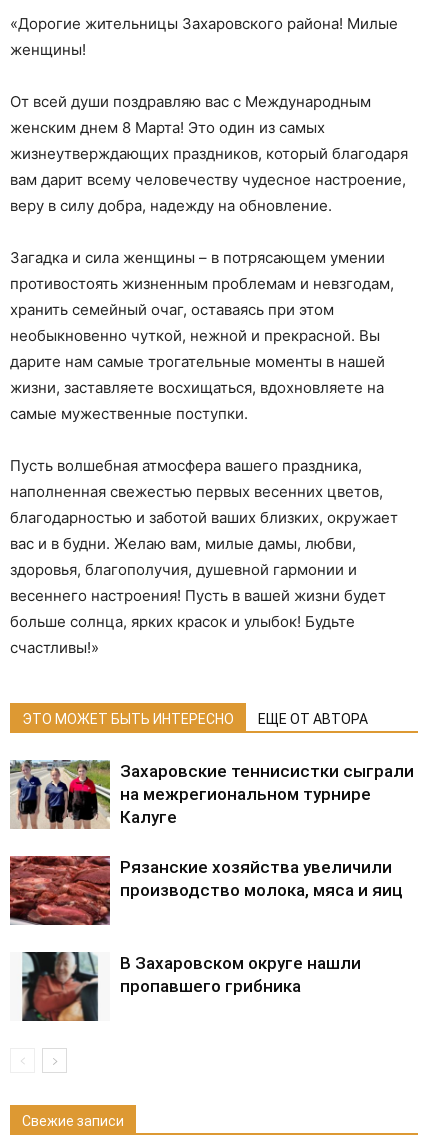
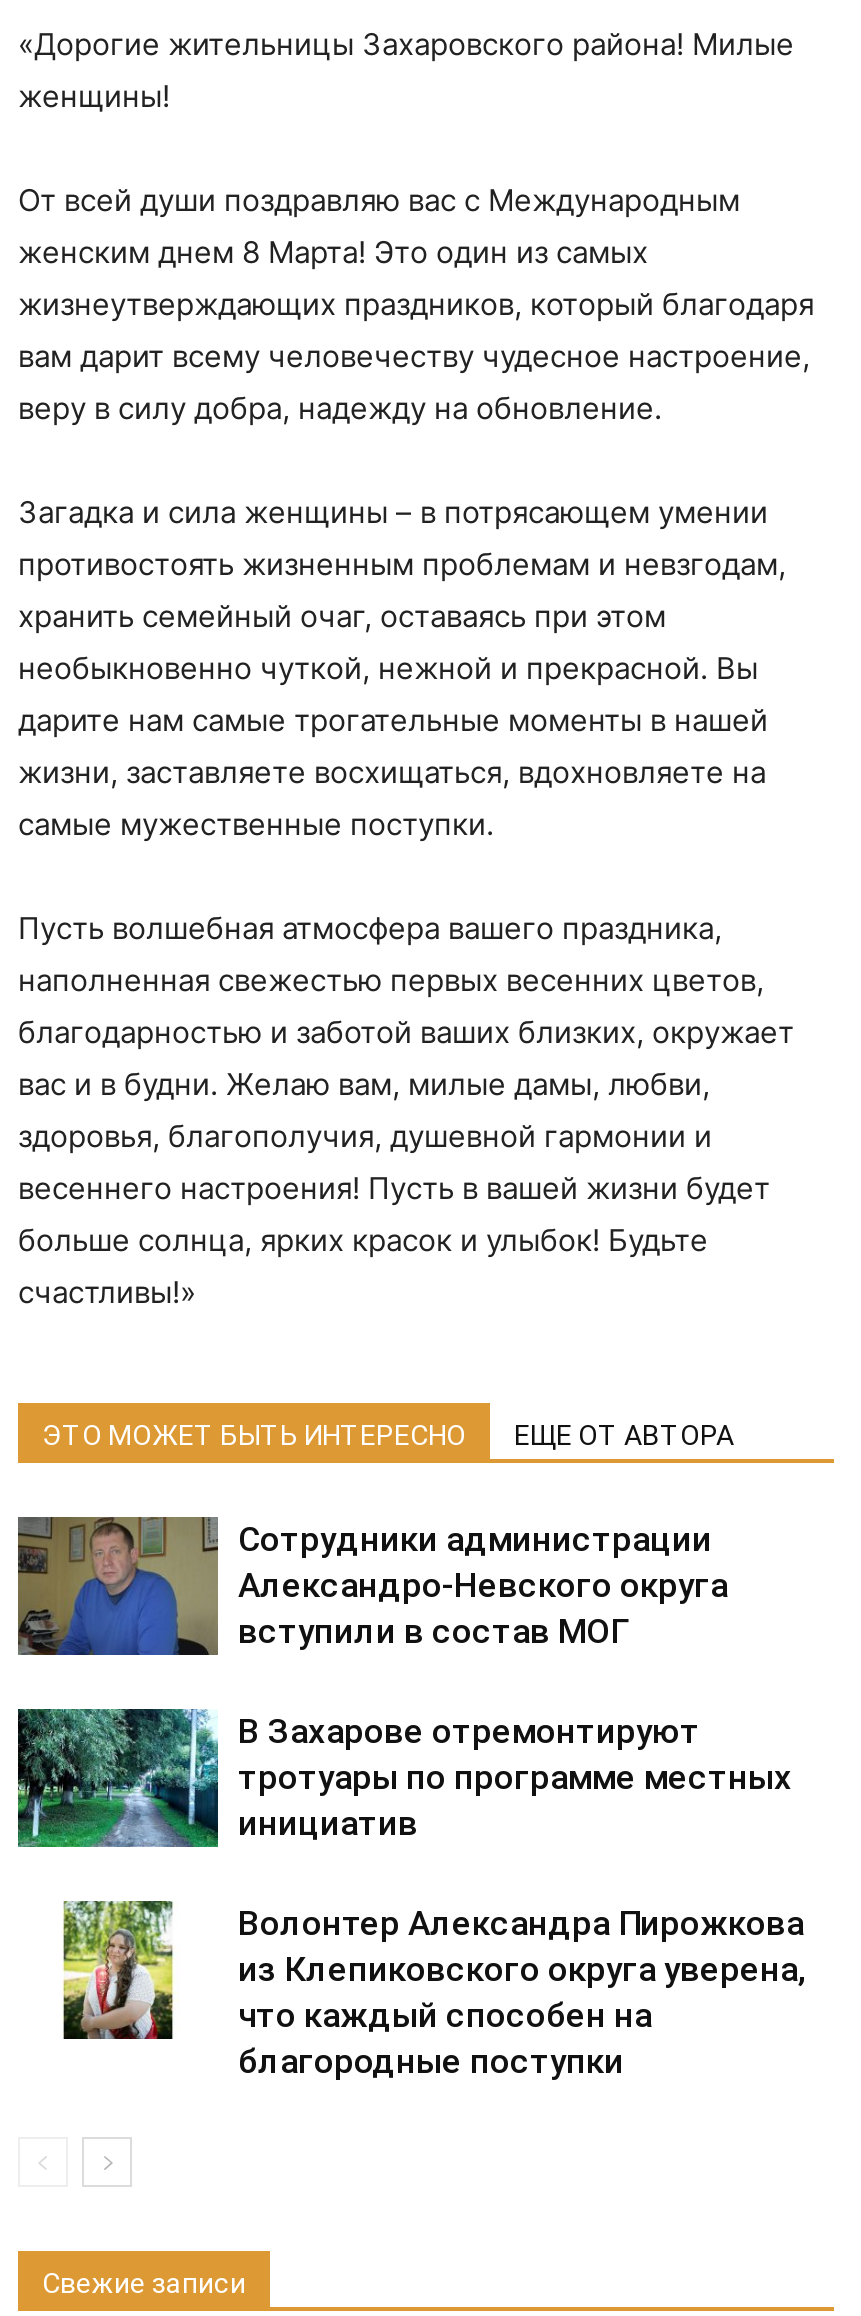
[11,759,414,830] [image] | Захаровские теннисистки сыграли | на межрегиональном турнире | Калуге -> [18,1514,728,1658] [image] | Сотрудники администрации | Александро-Невского округа | вступили в состав МОГ
[9,855,403,926] [image] | Рязанские хозяйства увеличили | производство молока, мяса и яиц -> [16,1706,792,1850] [image] | В Захарове отремонтируют | тротуары по программе местных | инициатив
[21,951,361,1022] [image] | В Захаровском округе нашли | пропавшего грибника -> [42,1898,806,2082] [image] | Волонтер Александра Пирожкова | из Клепиковского округа уверена, | что каждый способен на | благородные поступки

